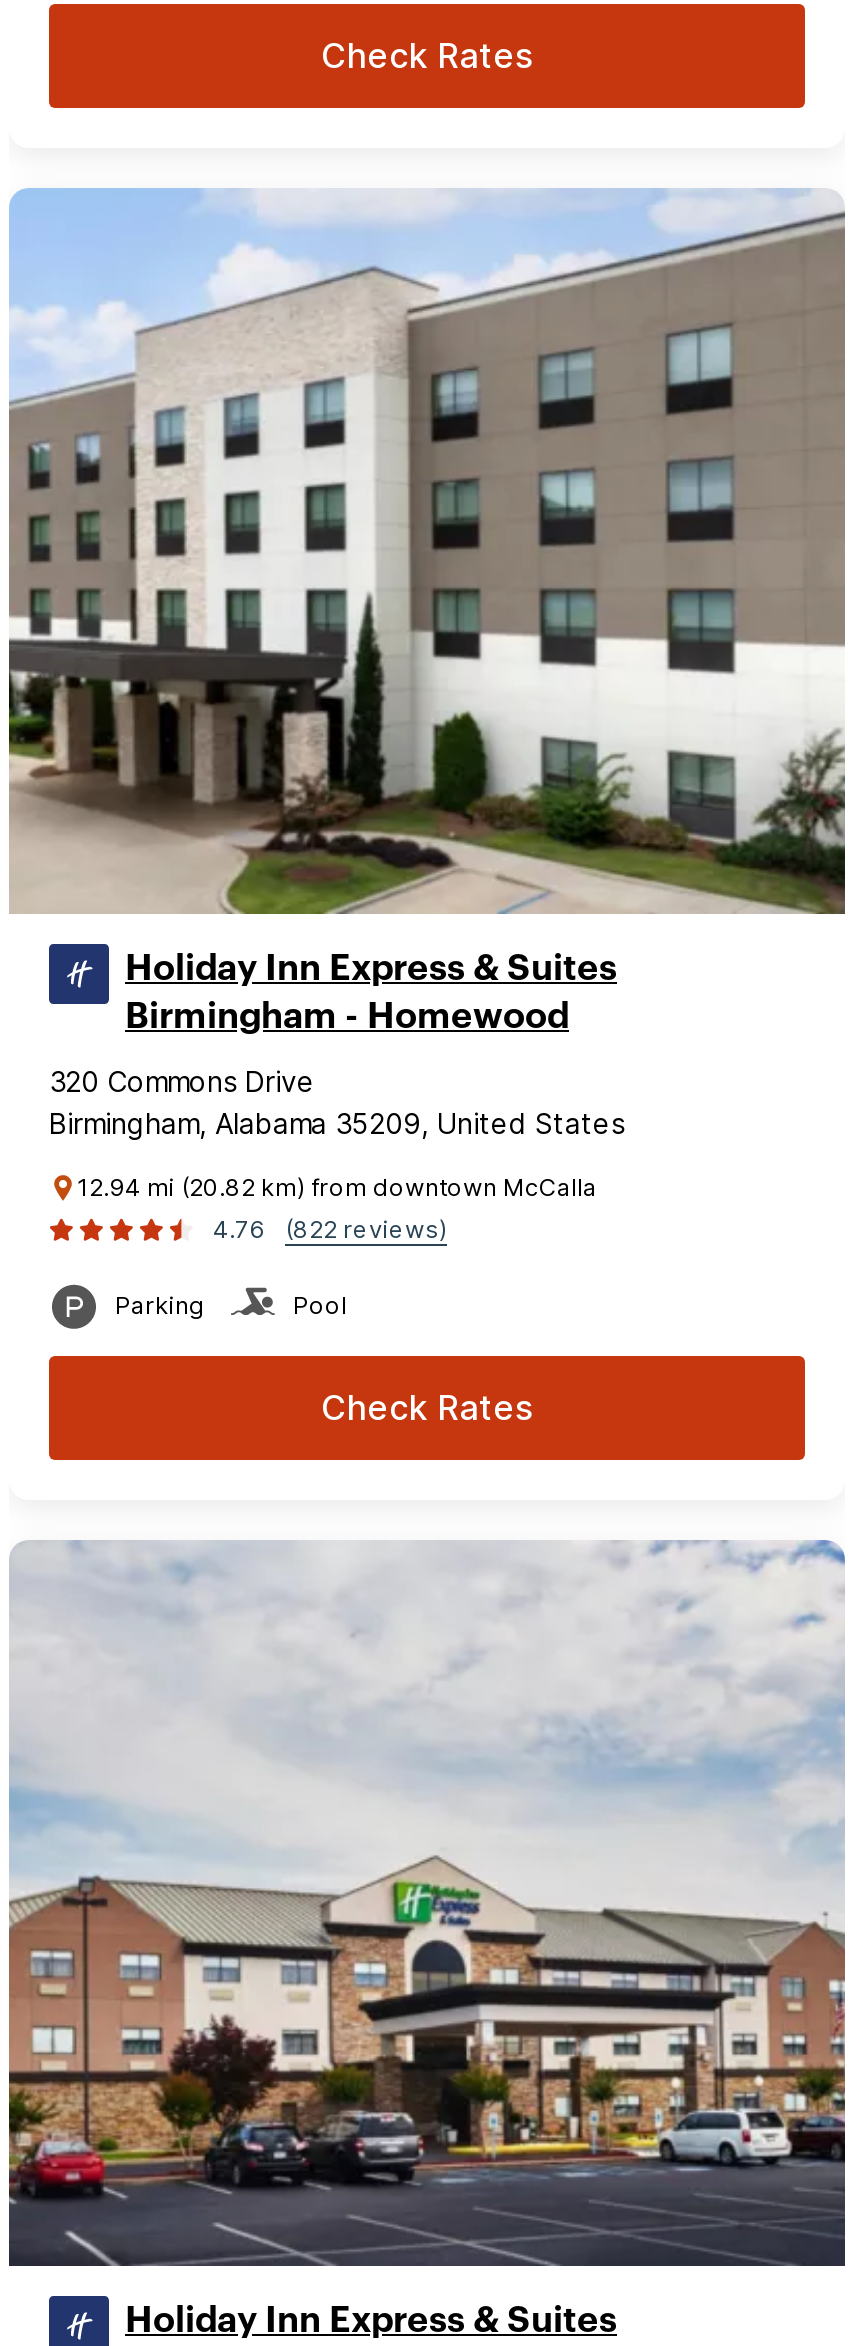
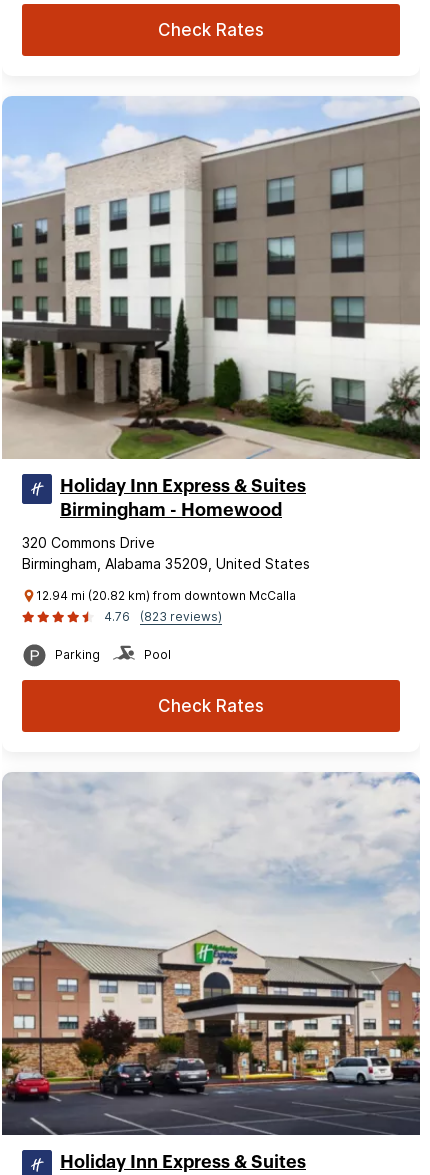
[213,1214,447,1244] 4.76 (822 reviews) -> [104,609,222,624] 4.76 (823 reviews)

